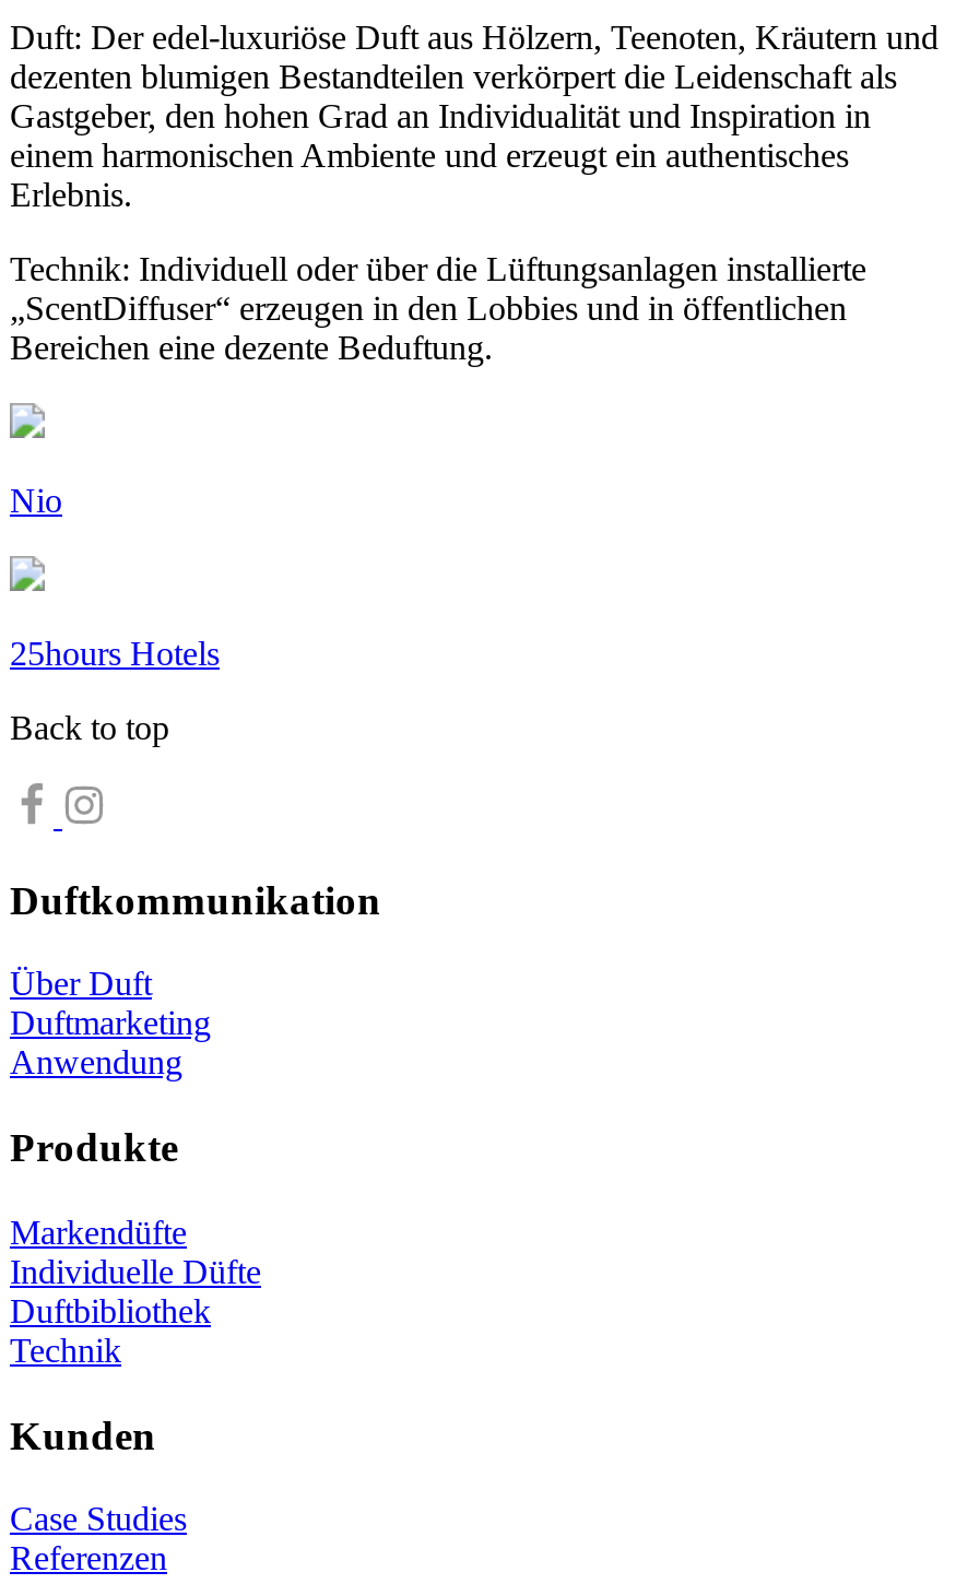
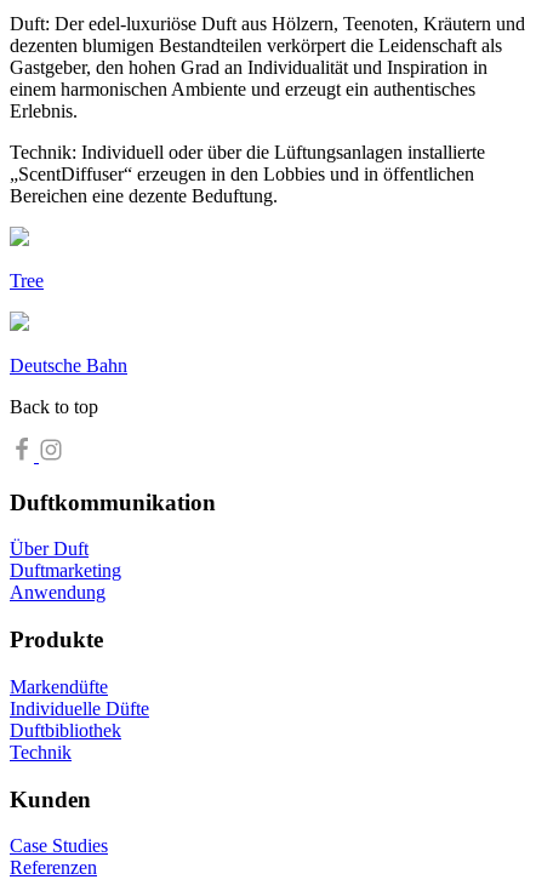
[10,482,62,519] Nio -> [10,270,44,291] Tree
[10,635,220,672] 25hours Hotels -> [10,355,127,376] Deutsche Bahn

